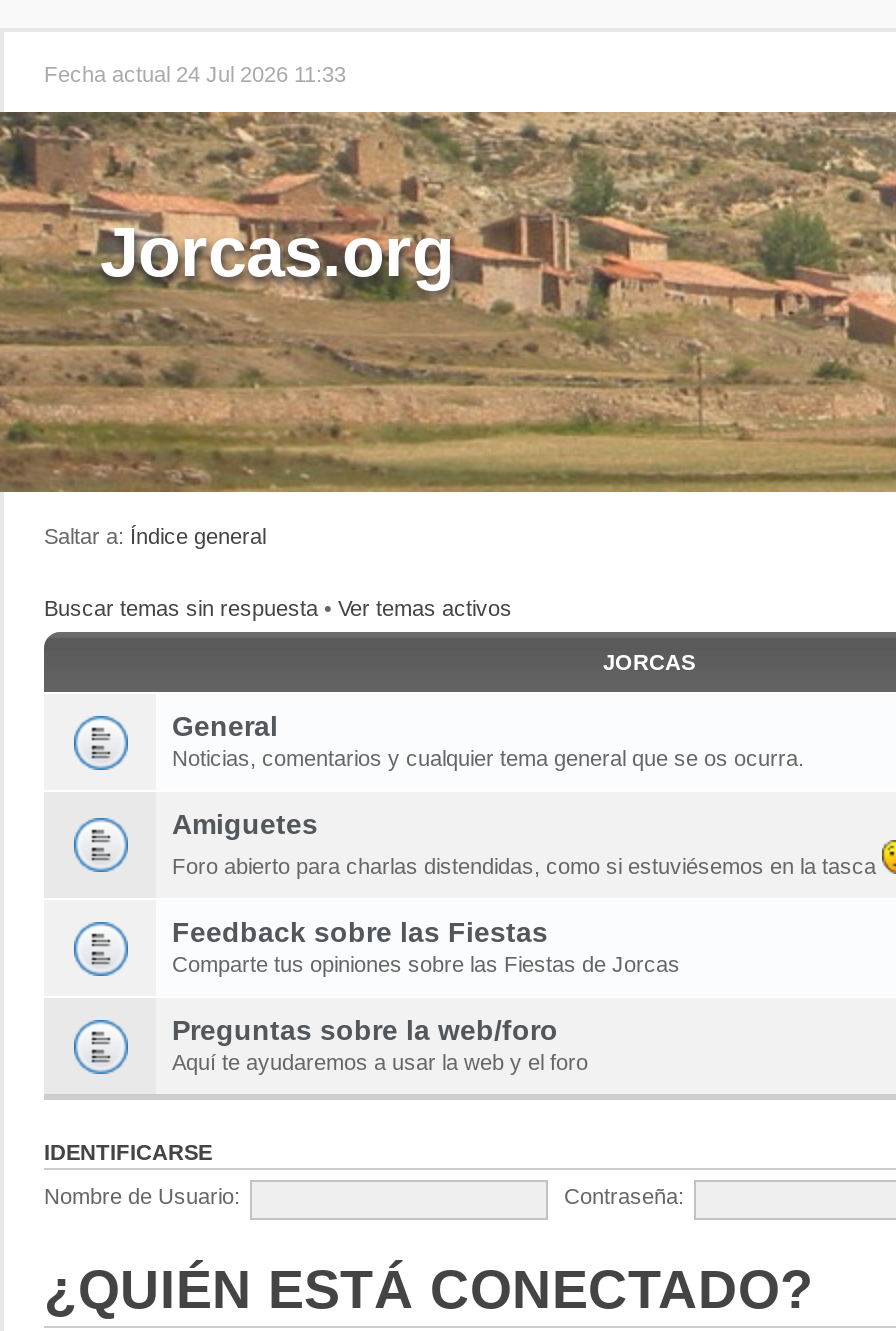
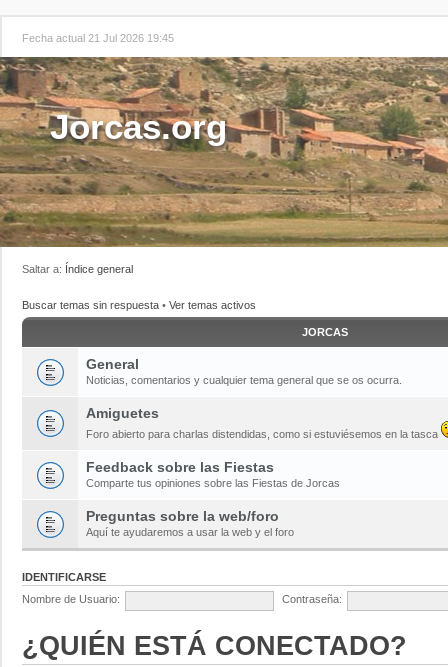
[44,62,346,86] Fecha actual 24 Jul 2026 11:33 -> [22,32,174,44] Fecha actual 21 Jul 2026 19:45

